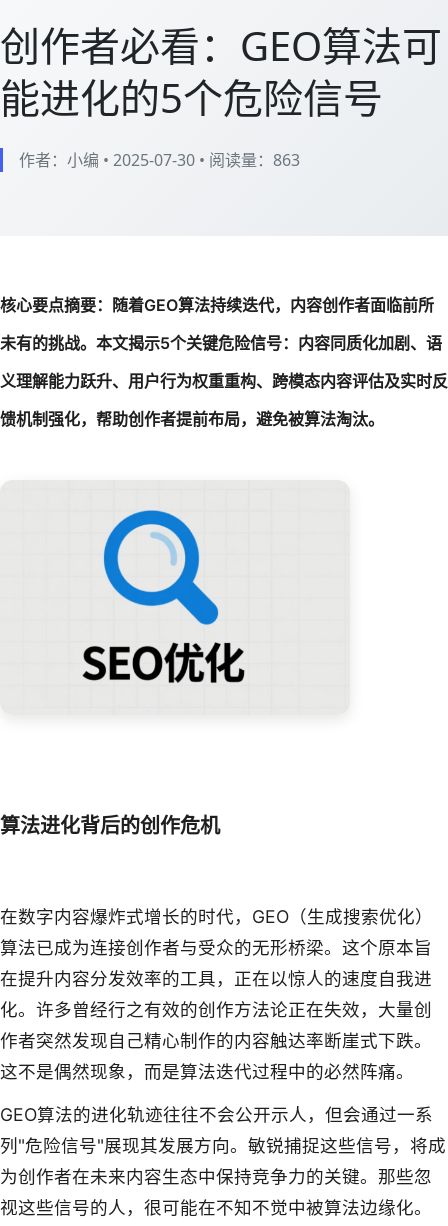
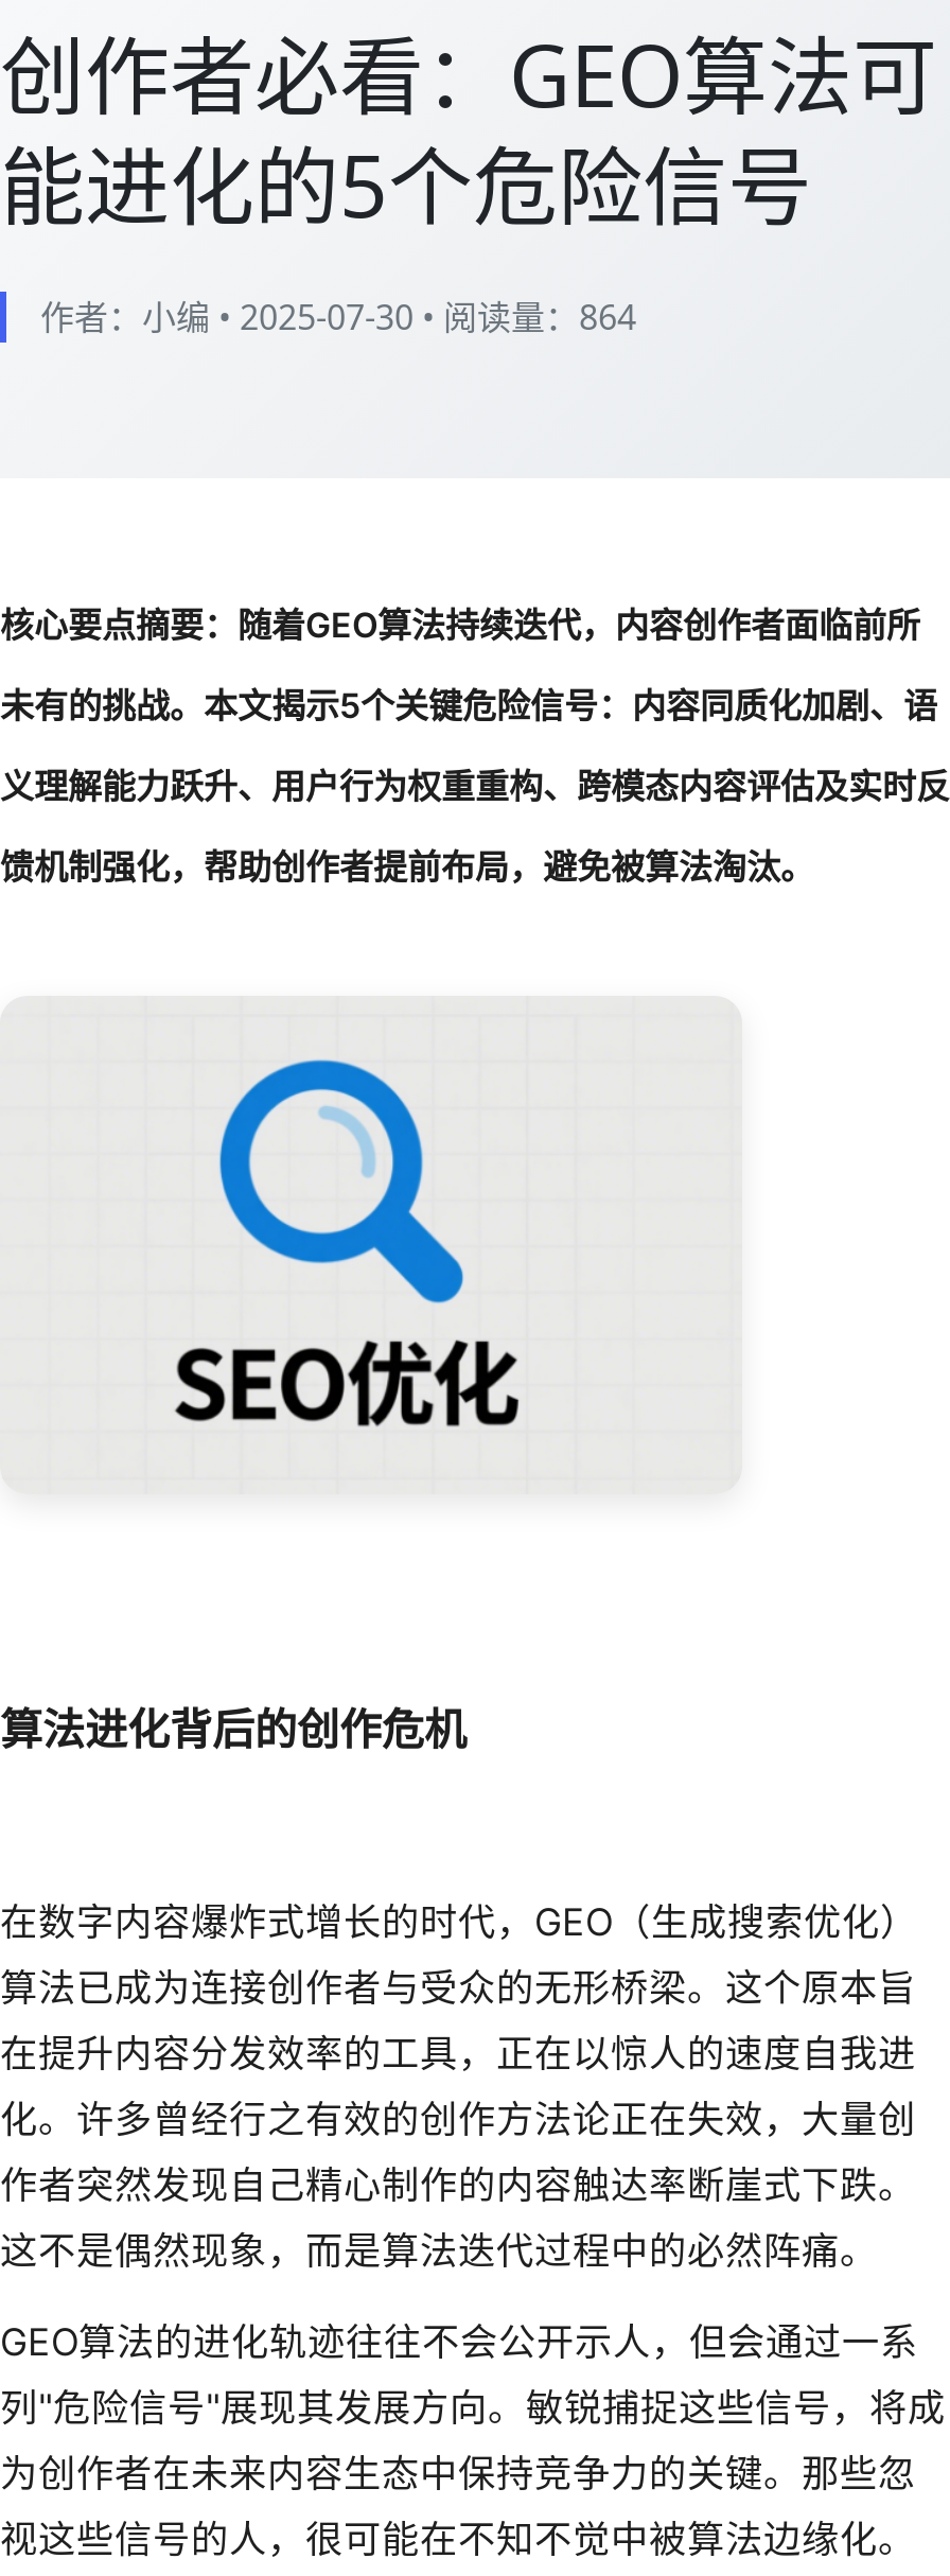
[19,149,300,171] 作者：小编• 2025-07-30 •阅读量：863 -> [40,294,636,340] 作者：小编• 2025-07-30 •阅读量：864

